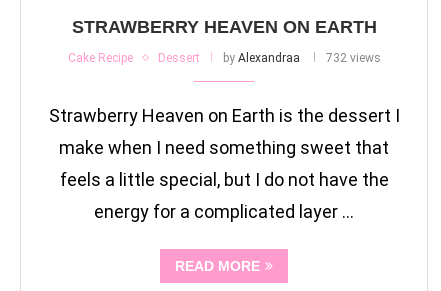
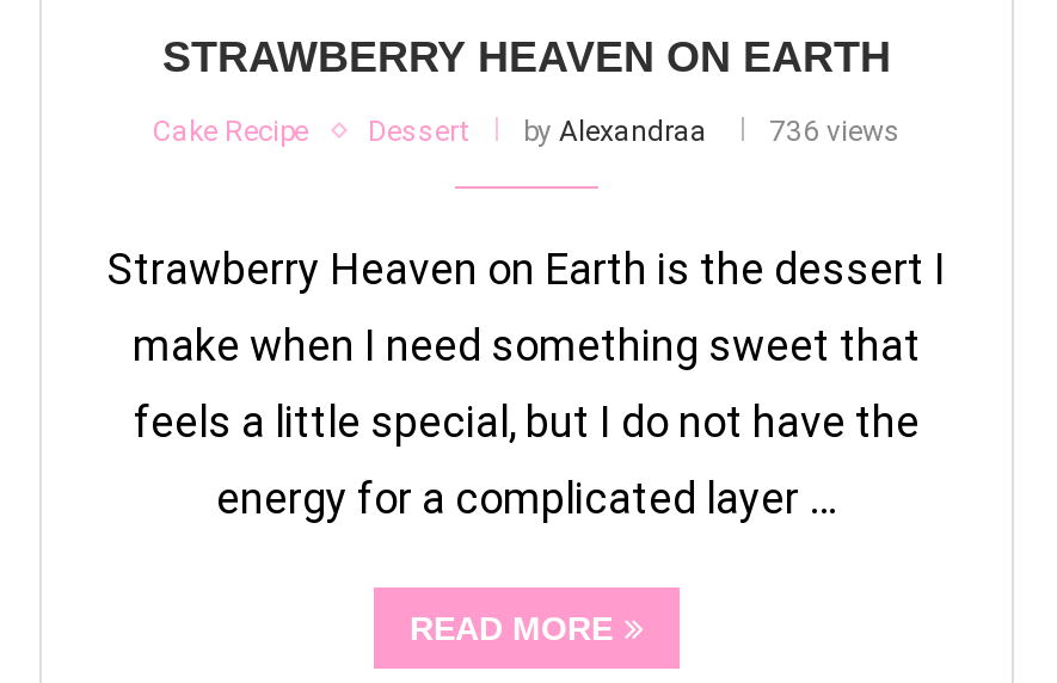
[67,51,380,65] Cake Recipe Dessert by Alexandraa 732 views -> [153,115,901,149] Cake Recipe Dessert by Alexandraa 736 views

